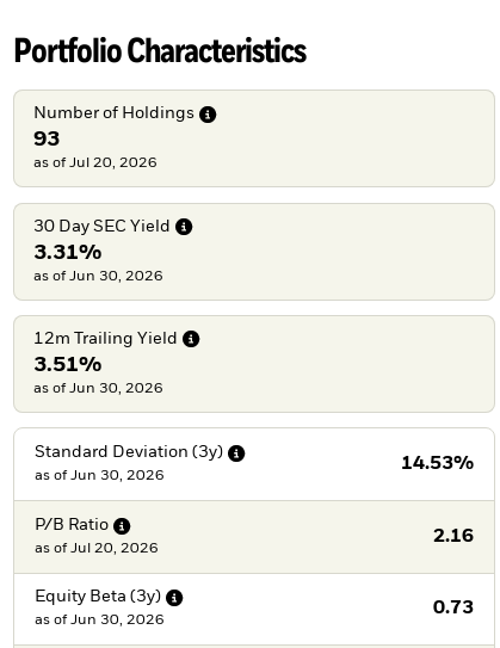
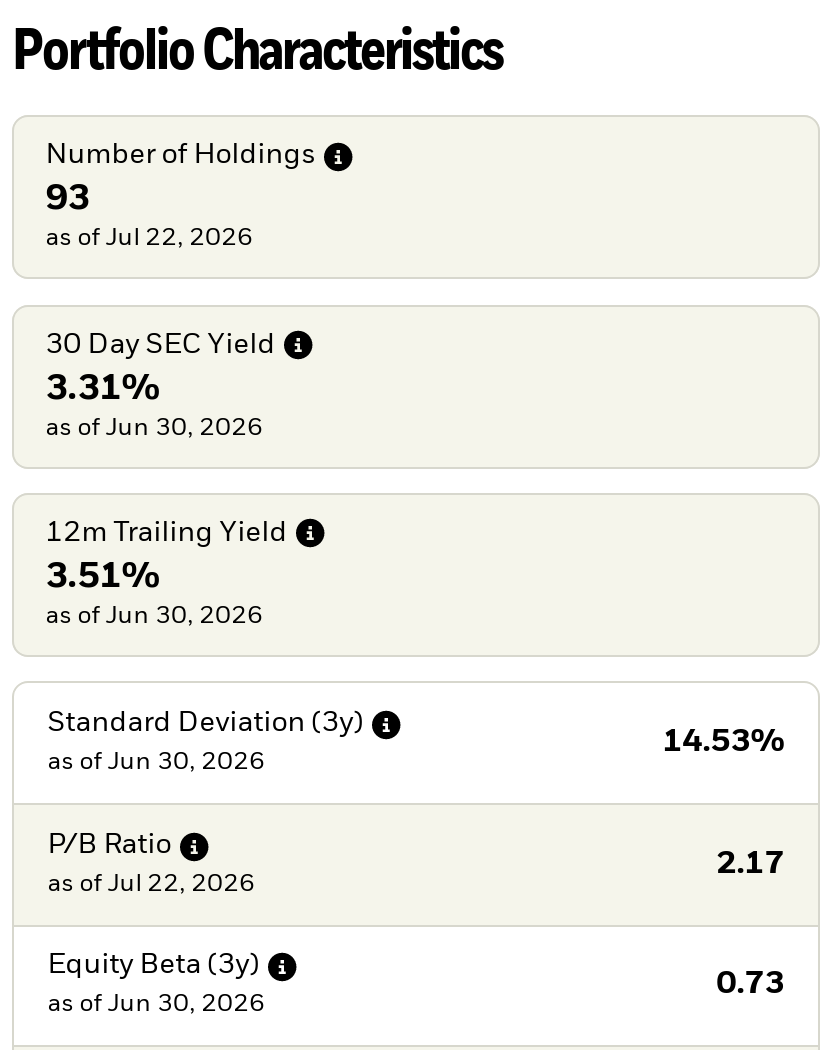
[33,156,157,171] as of Jul 20, 2026 -> [46,227,254,251] as of Jul 22, 2026
[433,528,474,547] 2.16 -> [716,849,784,881] 2.17
[34,542,158,556] as of Jul 20, 2026 -> [48,873,256,897] as of Jul 22, 2026

